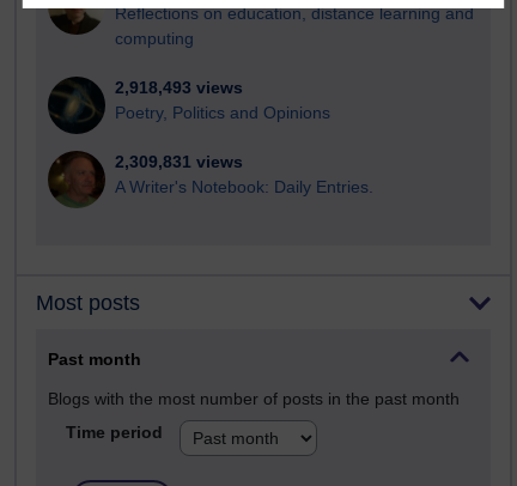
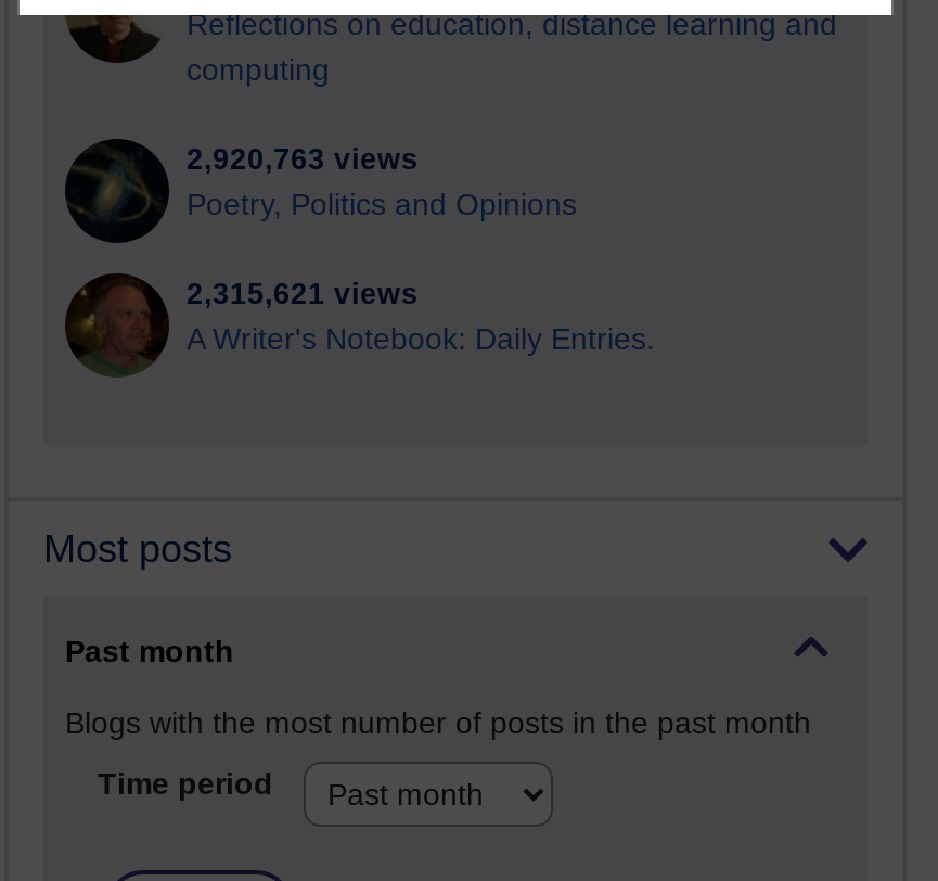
[115,79,243,97] 2,918,493 views -> [187,144,419,176] 2,920,763 views
[115,154,243,172] 2,309,831 views -> [187,278,419,311] 2,315,621 views

